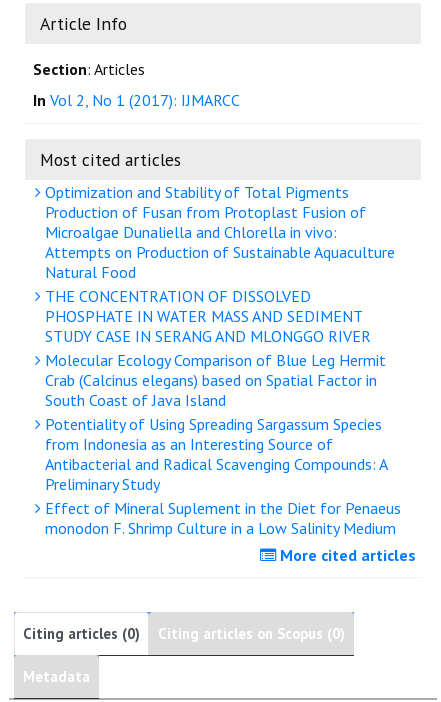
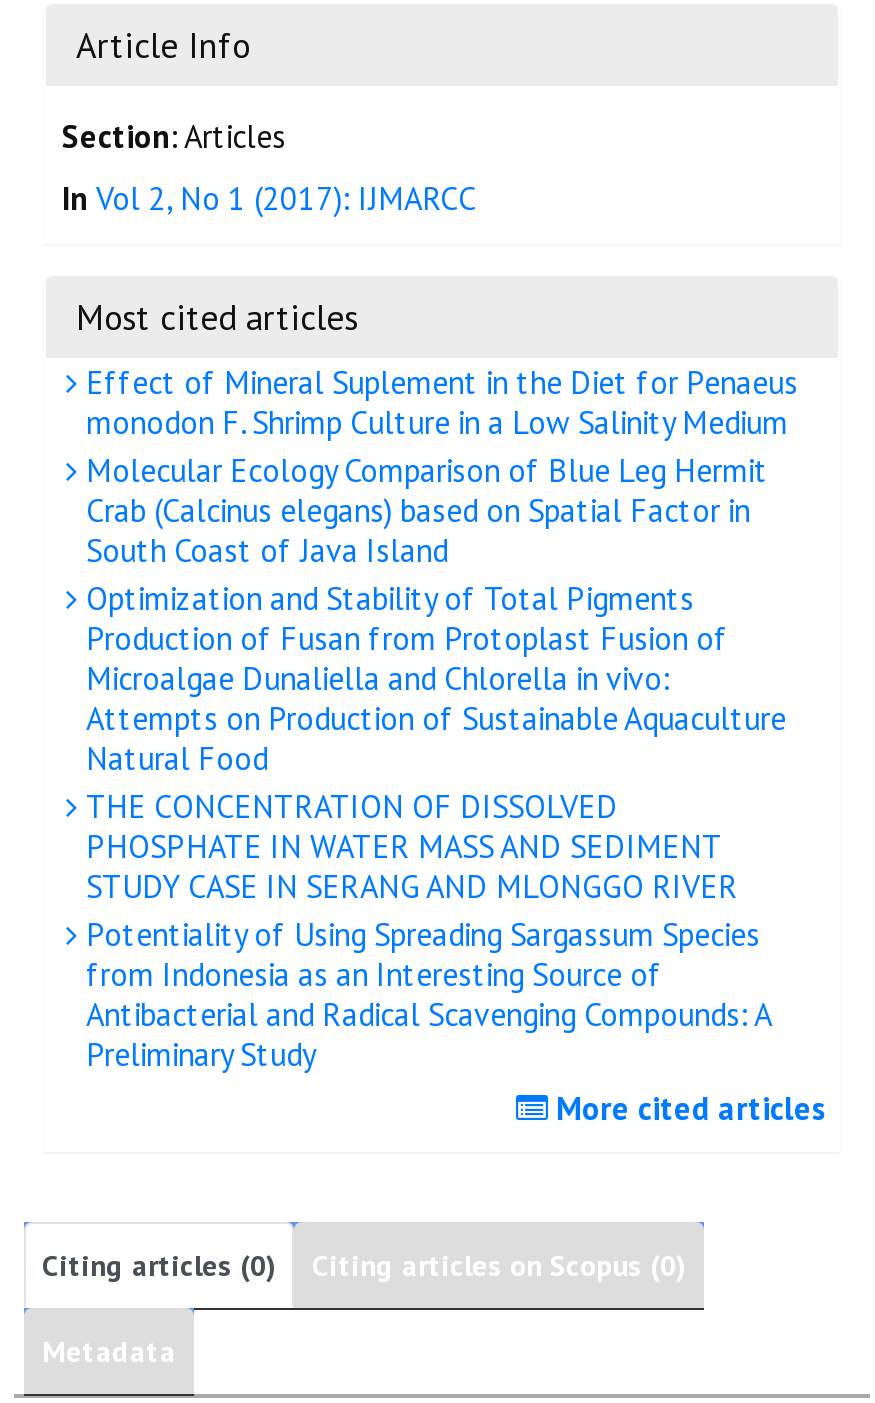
moved [41,182,395,346] -> [78,578,786,906]: Optimization and Stability of Total Pigments | Production of Fusan from Protoplast Fusion of | Microalgae Dunaliella and Chlorella in vivo: | Attempts on Production of Sustainable Aquaculture | Natural Food | THE CONCENTRATION OF DISSOLVED | PHOSPHATE IN WATER MASS AND SEDIMENT | STUDY CASE IN SERANG AND MLONGGO RIVER
moved [41,350,386,410] -> [78,450,768,570]: Molecular Ecology Comparison of Blue Leg Hermit | Crab (Calcinus elegans) based on Spatial Factor in | South Coast of Java Island
moved [41,414,388,494] -> [78,914,772,1074]: Potentiality of Using Spreading Sargassum Species | from Indonesia as an Interesting Source of | Antibacterial and Radical Scavenging Compounds: A | Preliminary Study
moved [41,498,401,538] -> [78,362,798,442]: Effect of Mineral Suplement in the Diet for Penaeus | monodon F. Shrimp Culture in a Low Salinity Medium

